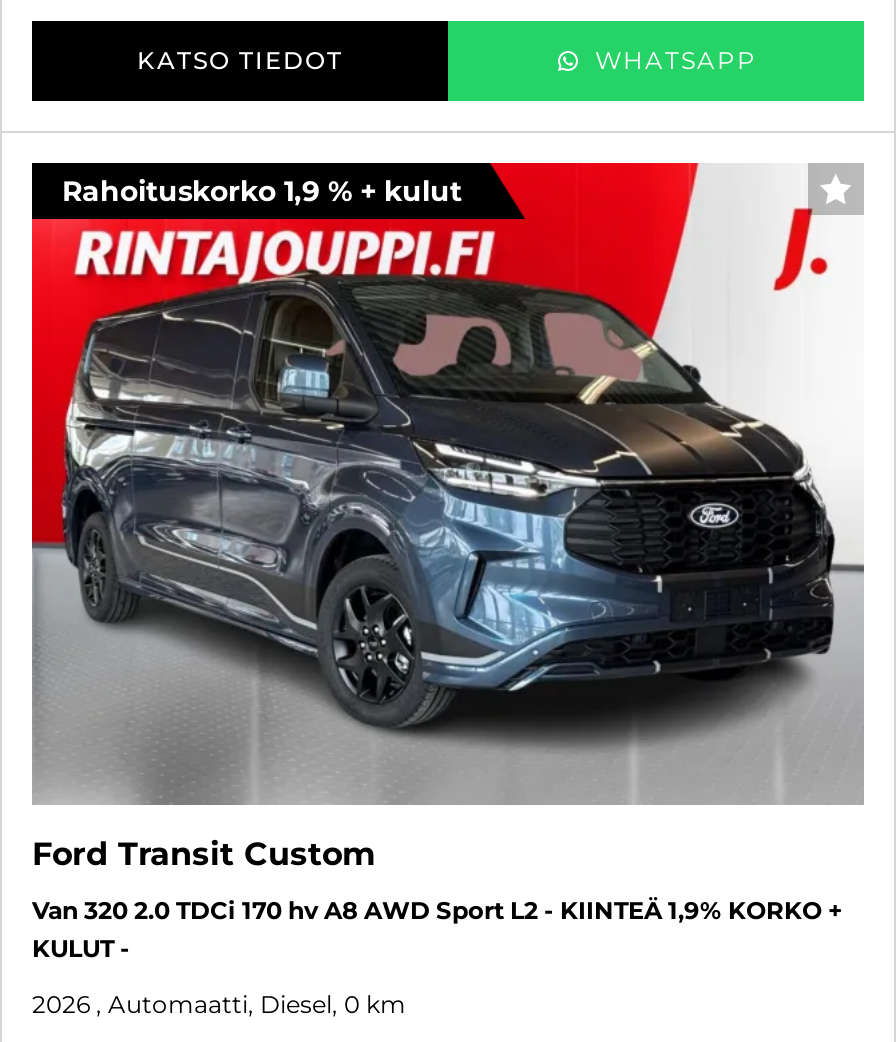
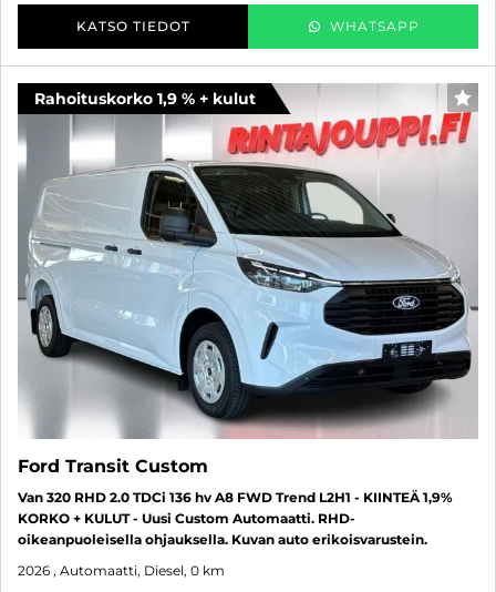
[30,161,862,807] [image] -> [17,83,478,439] [image]
[32,894,842,962] Van 320 2.0 TDCi 170 hv A8 AWD Sport L2 - KIINTEÄ 1,9% KORKO + | KULUT - -> [18,488,453,547] Van 320 RHD 2.0 TDCi 136 hv A8 FWD Trend L2H1 - KIINTEÄ 1,9% | KORKO + KULUT - Uusi Custom Automaatti. RHD- | oikeanpuoleisella ohjauksella. Kuvan auto erikoisvarustein.

